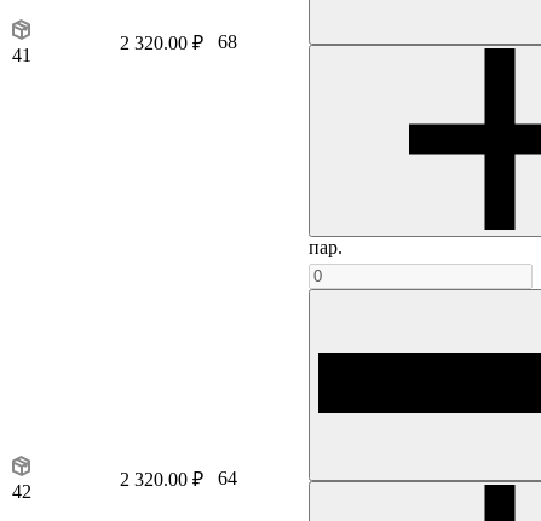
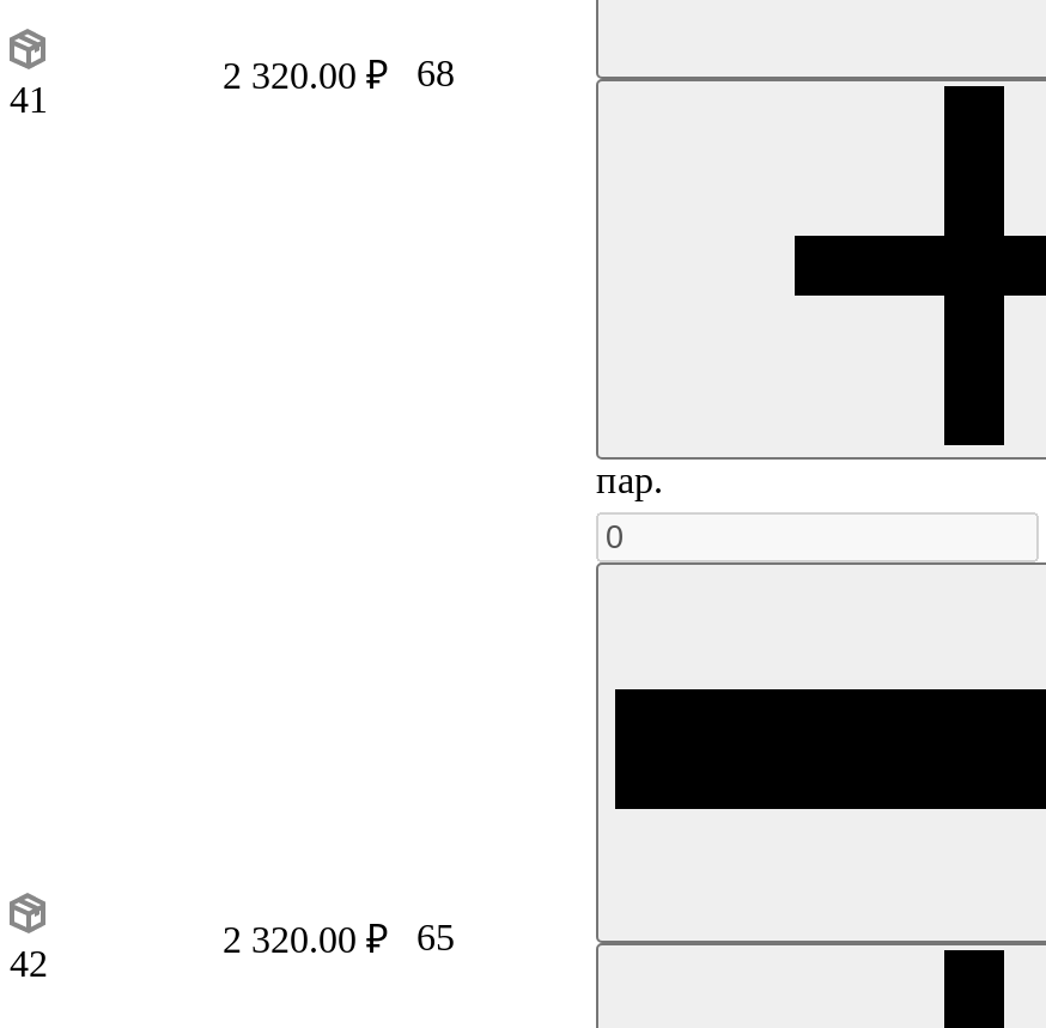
[120,468,237,489] 2 320.00 ₽ 64 -> [223,916,455,960] 2 320.00 ₽ 65

